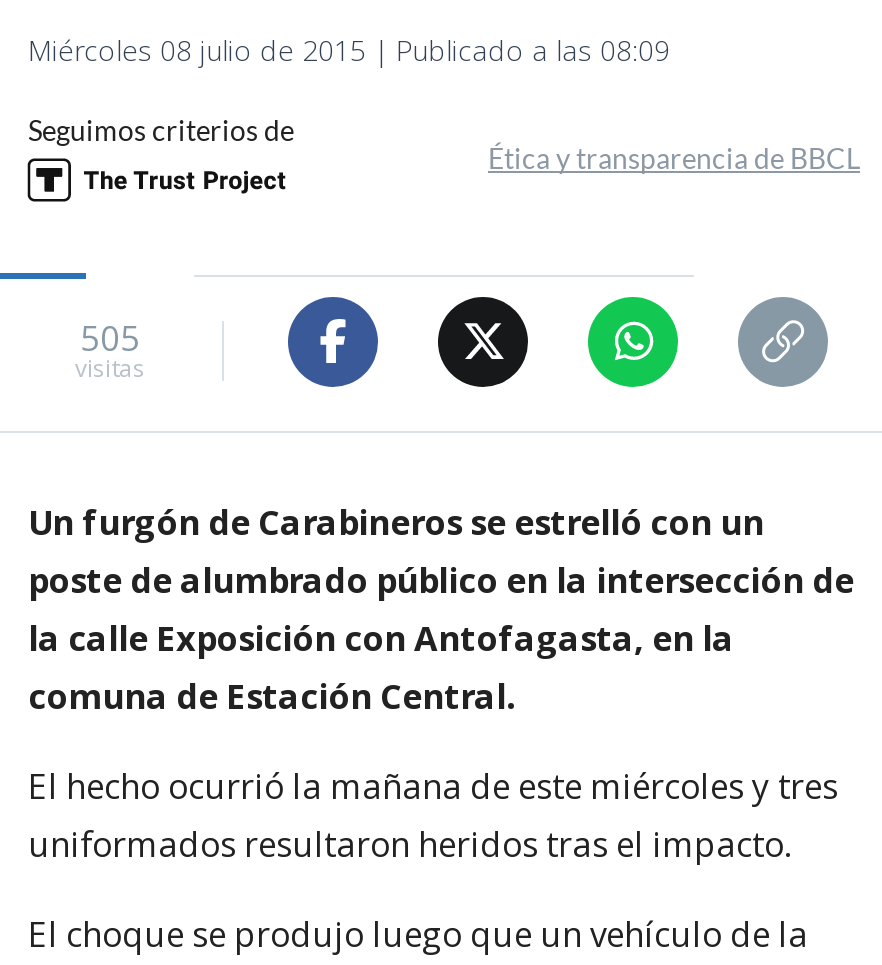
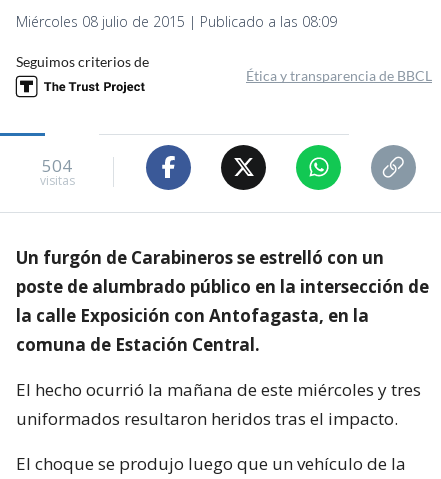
[80,316,140,362] 505 -> [42,154,72,177] 504

